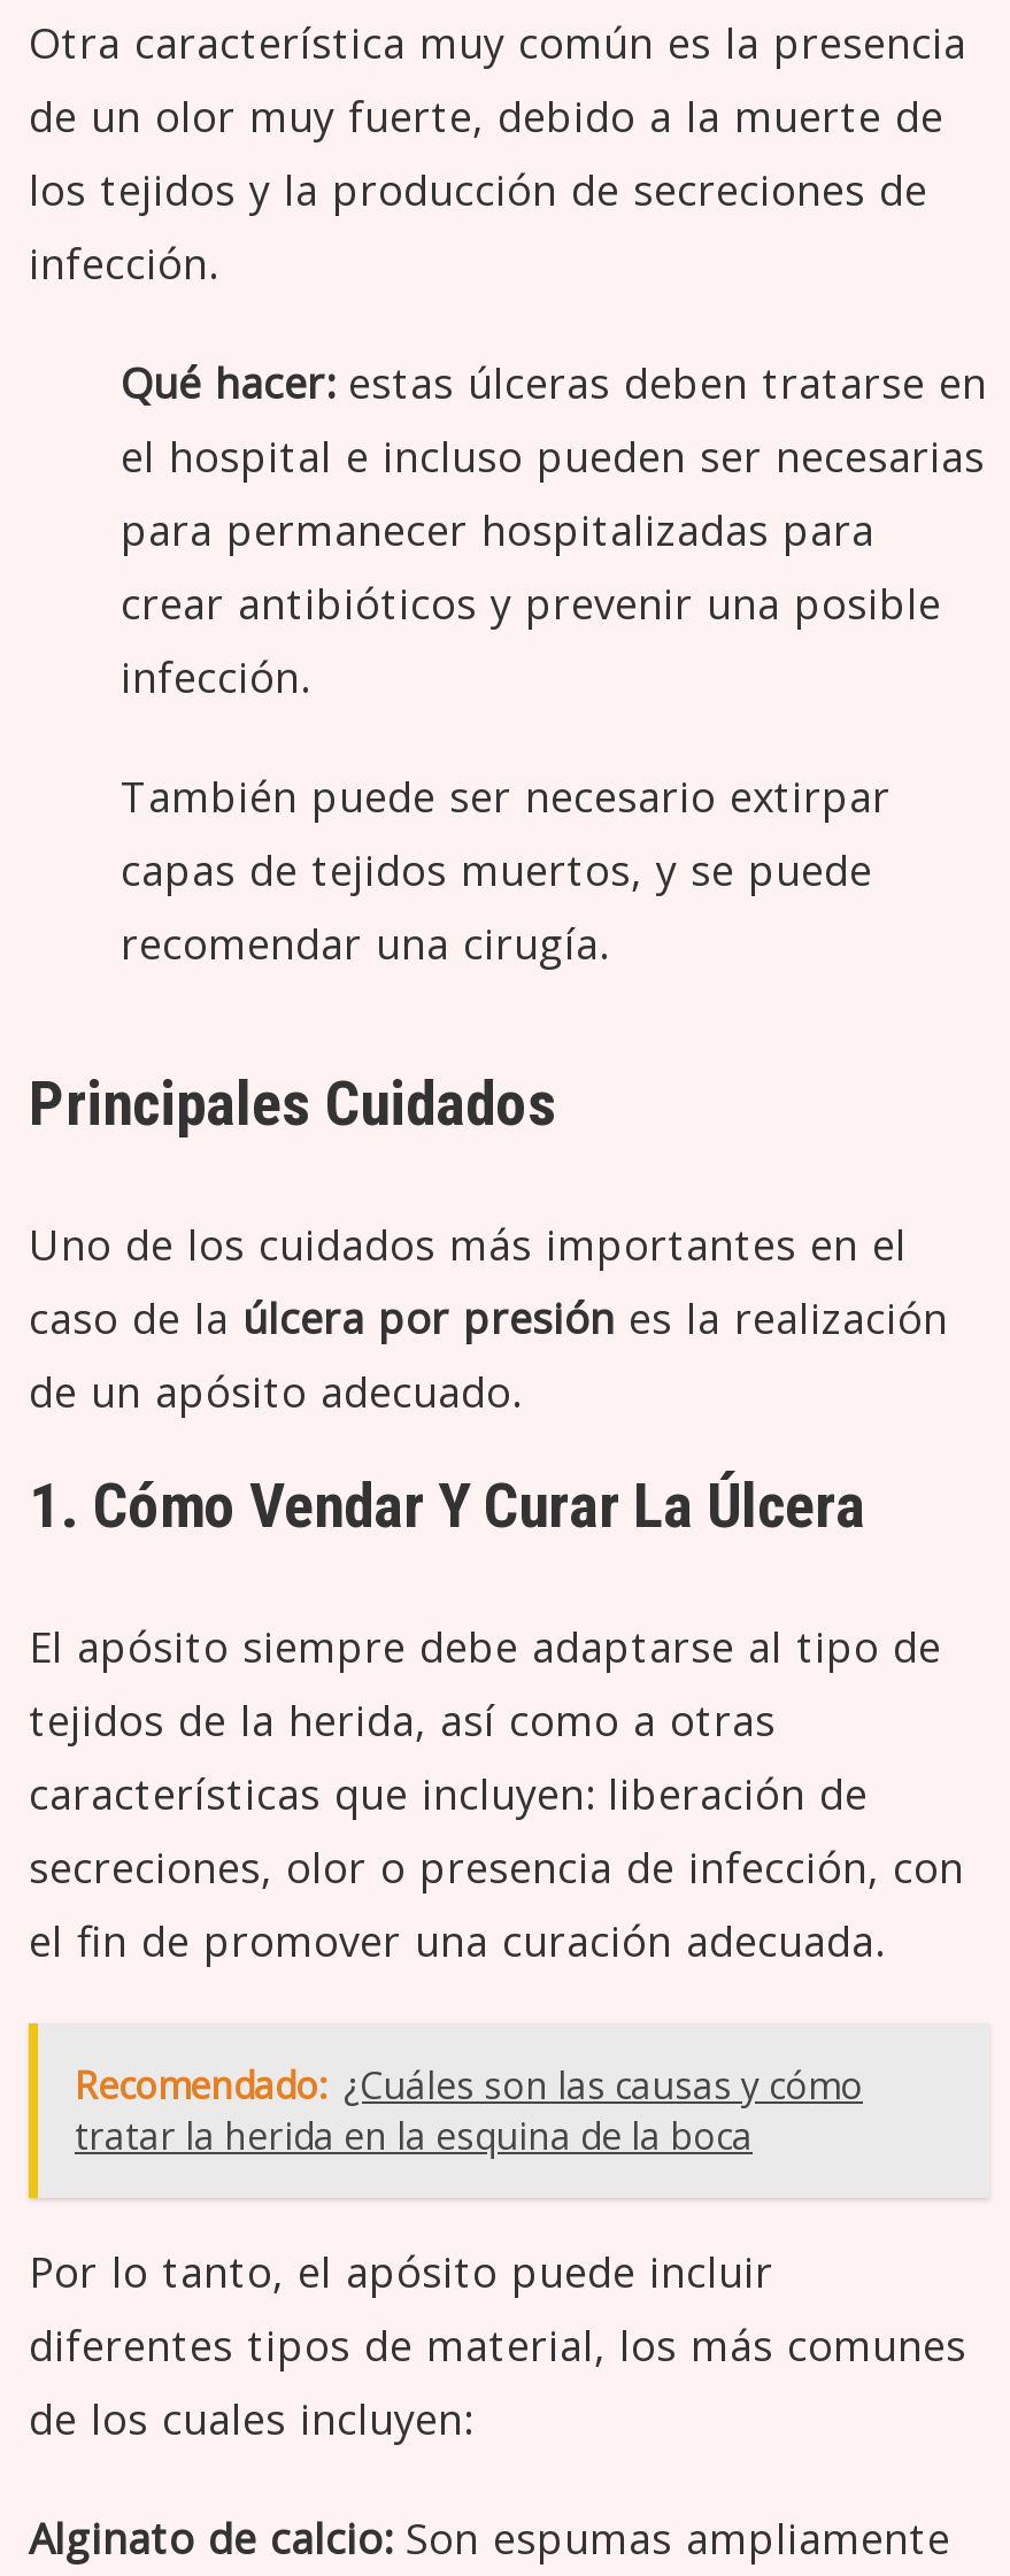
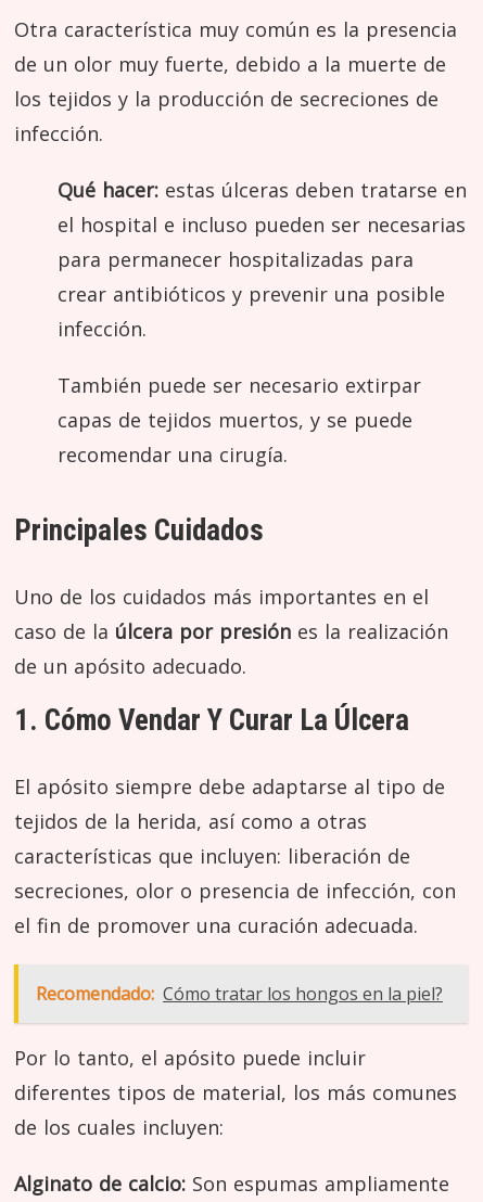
[75,2060,863,2161] Recomendado: ¿Cuáles son las causas y cómo | tratar la herida en la esquina de la boca -> [36,982,443,1006] Recomendado: Cómo tratar los hongos en la piel?

